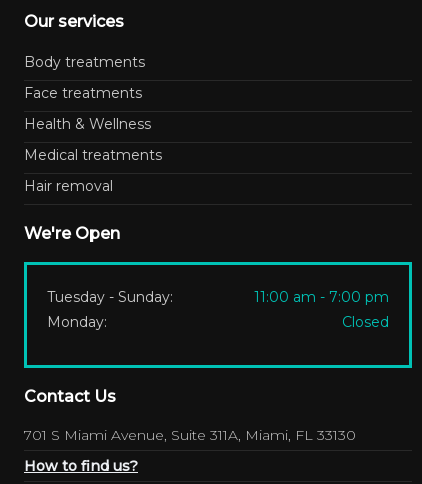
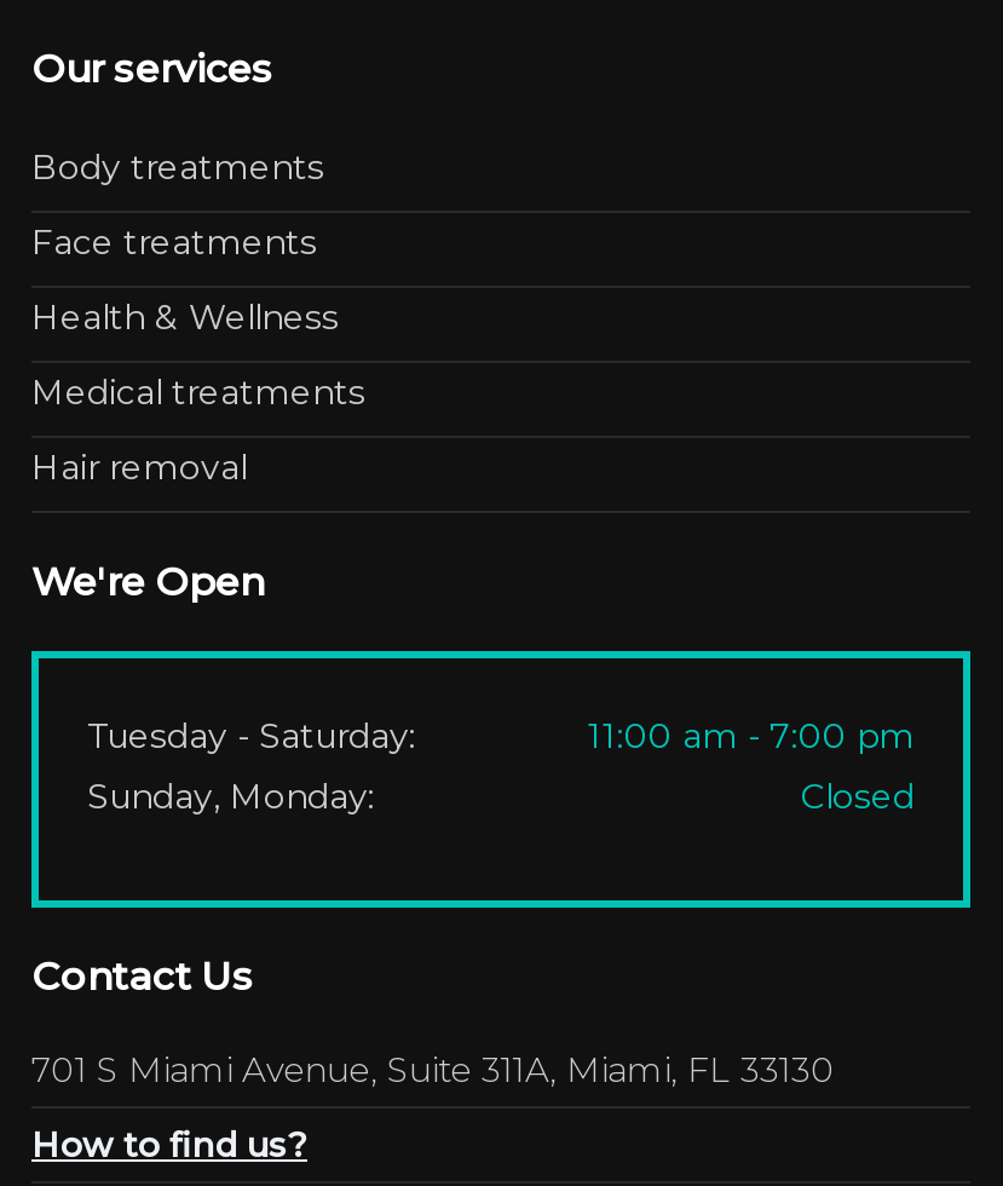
[47,288,173,306] Tuesday - Sunday: -> [87,714,416,758] Tuesday - Saturday:
[47,313,107,331] Monday: -> [87,775,375,818] Sunday, Monday:

